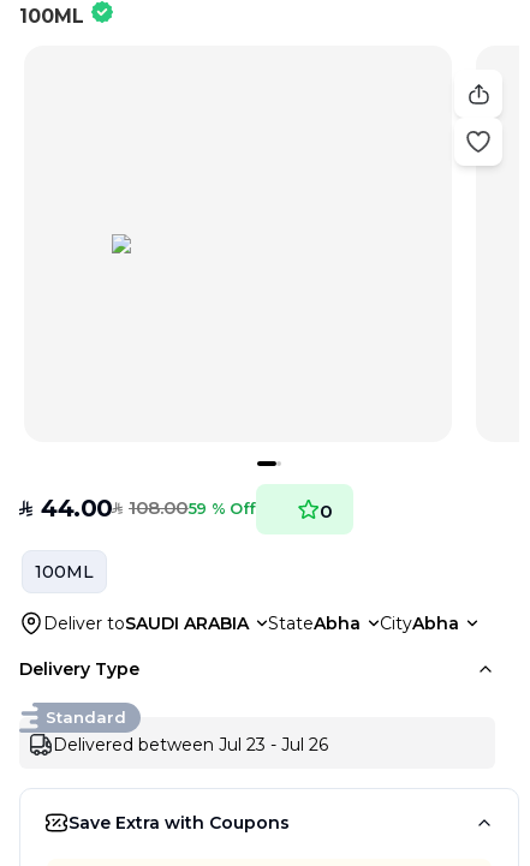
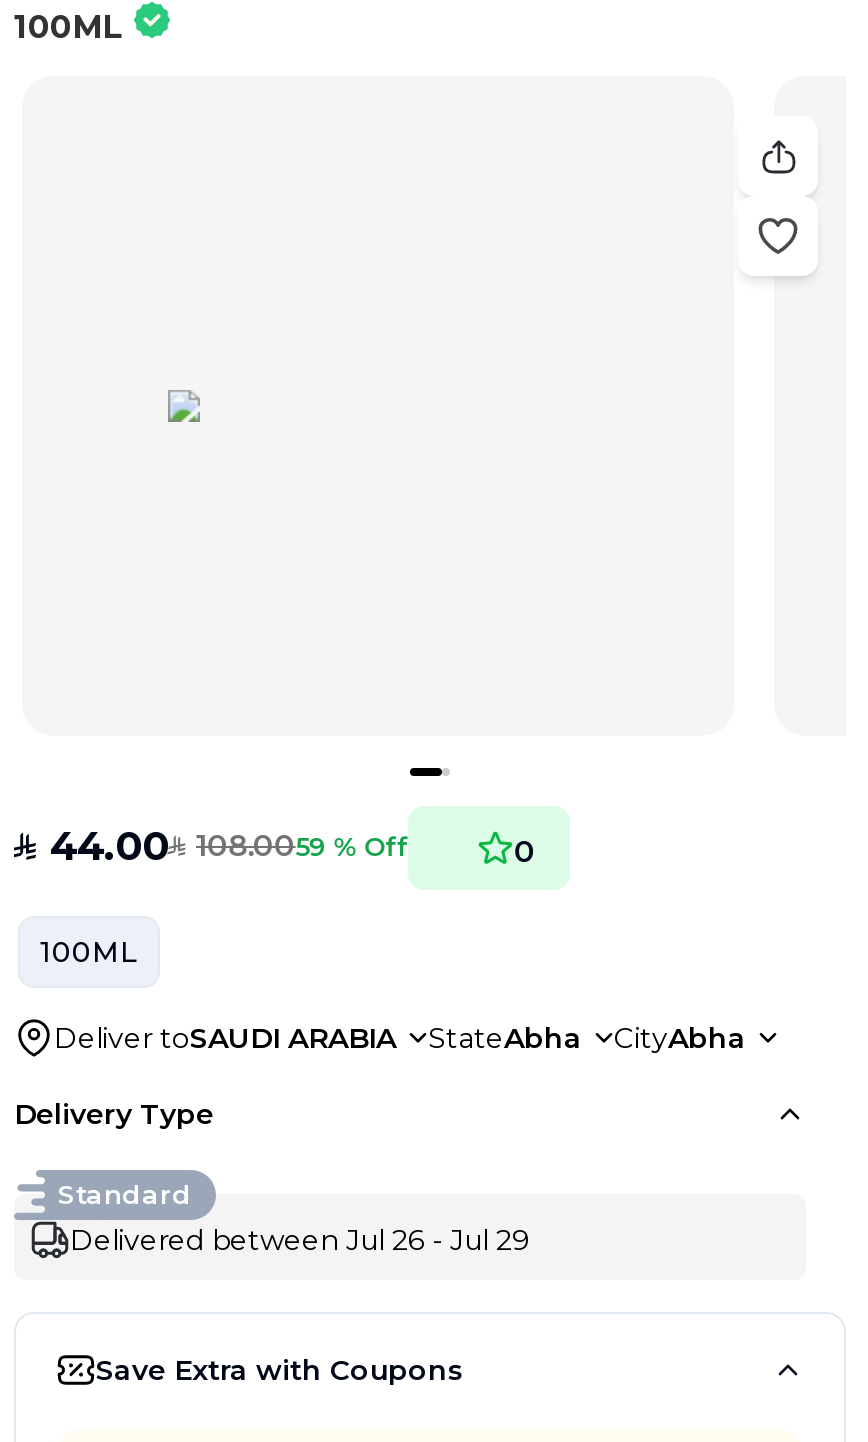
[53,733,328,755] Delivered between Jul 23 - Jul 26 -> [70,1221,530,1257] Delivered between Jul 26 - Jul 29

